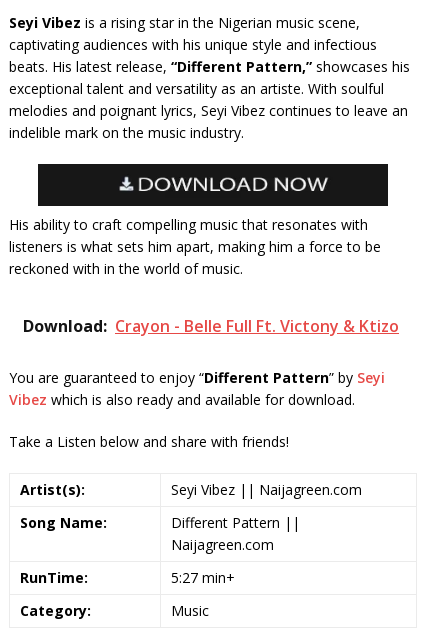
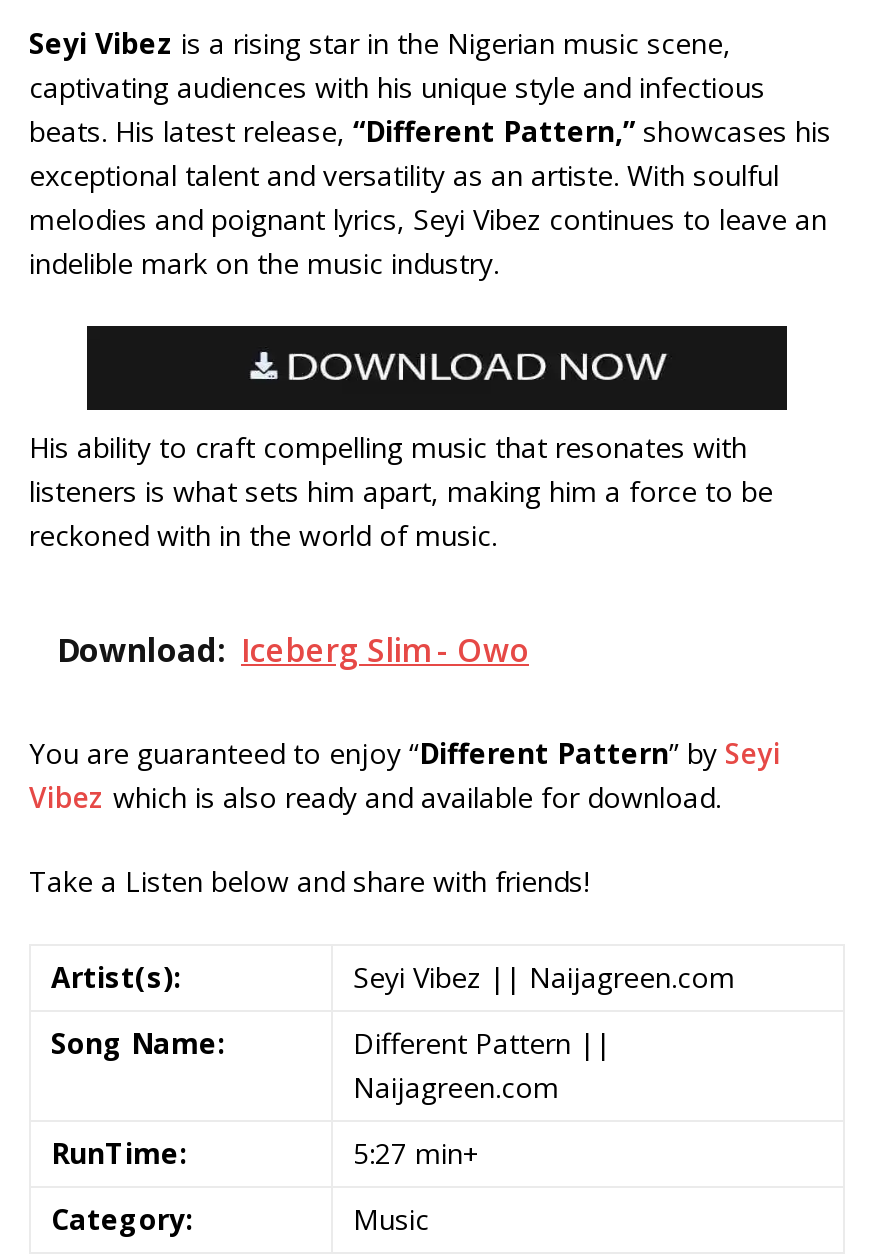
[23,314,399,336] Download: Crayon - Belle Full Ft. Victony & Ktizo -> [57,627,529,671] Download: Iceberg Slim - Owo

